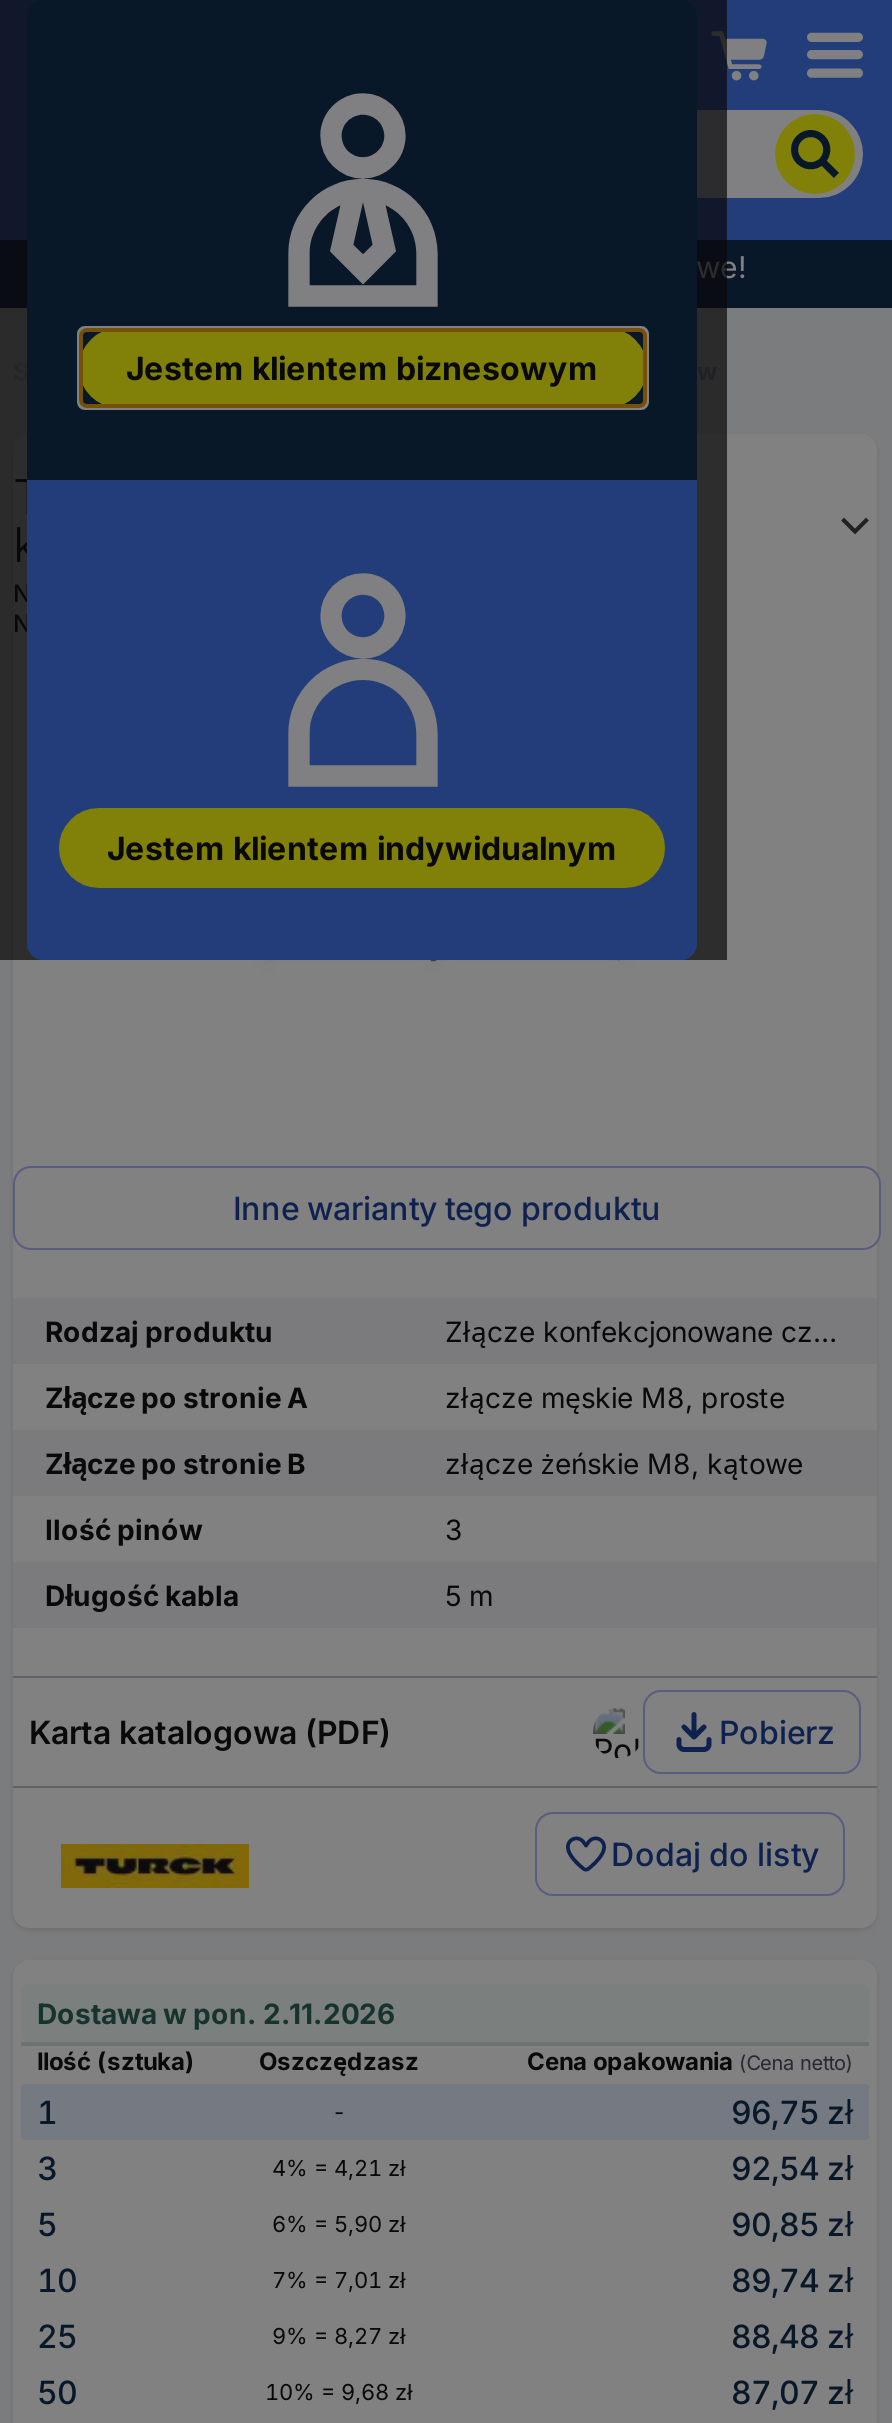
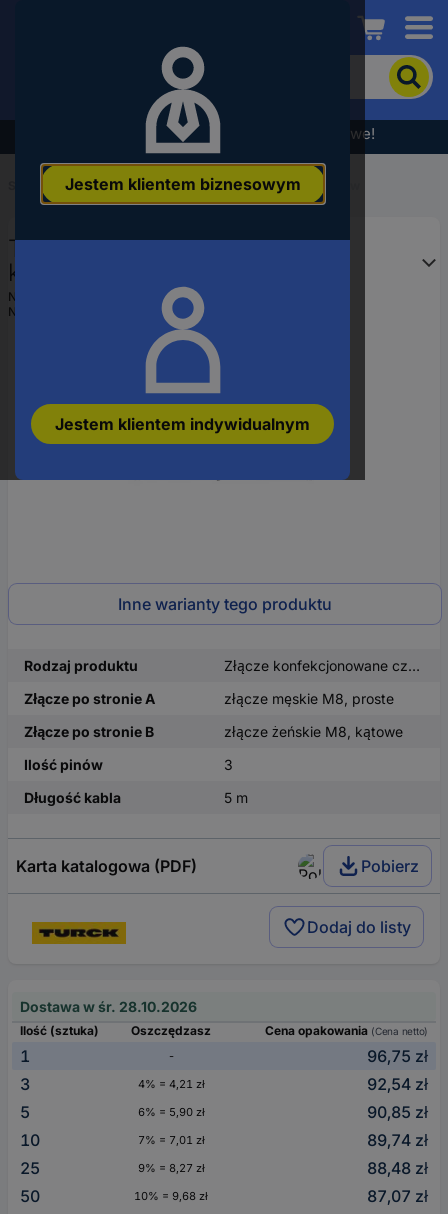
[37,1996,395,2030] Dostawa w pon. 2.11.2026 -> [20,998,197,1015] Dostawa w śr. 28.10.2026

